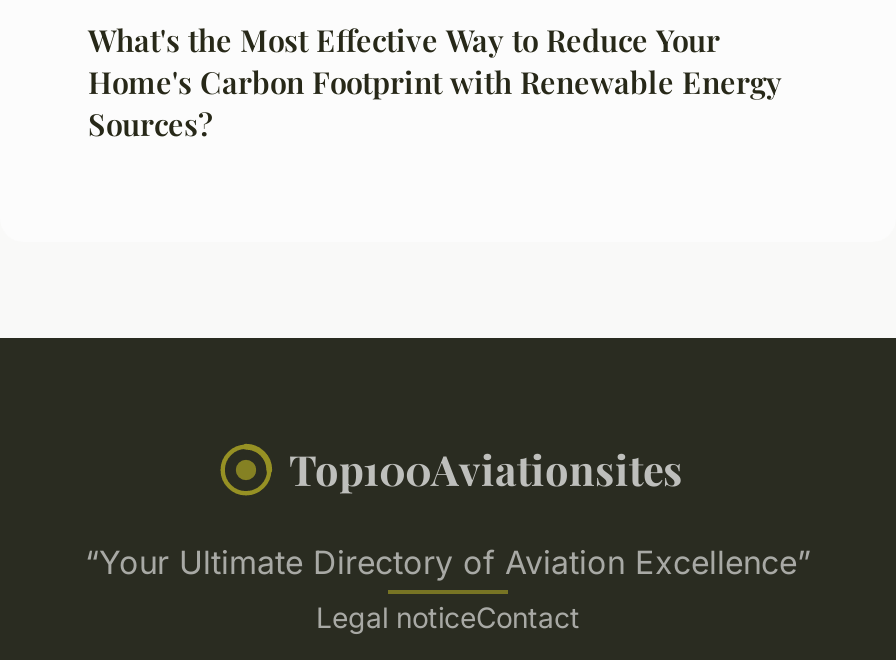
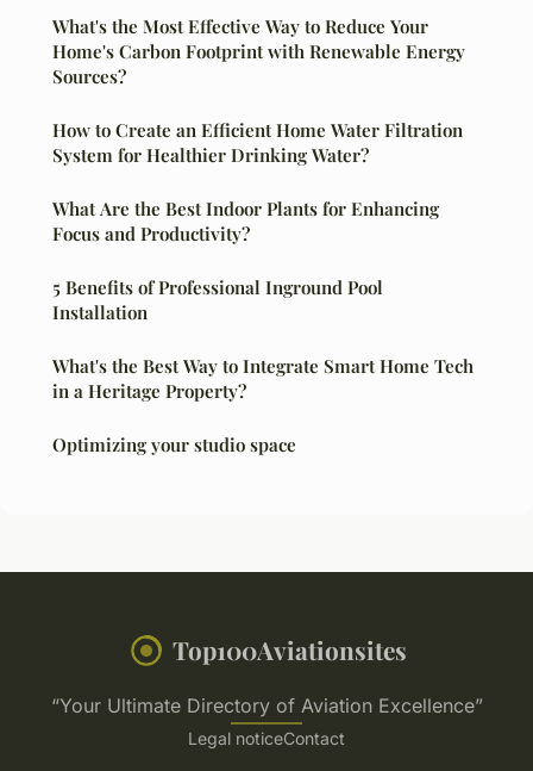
none -> [52,118,474,457] How to Create an Efficient Home Water Filtration | System for Healthier Drinking Water? | What Are the Best Indoor Plants for Enhancing | Focus and Productivity? | 5 Benefits of Professional Inground Pool | Installation | What's the Best Way to Integrate Smart Home Tech | in a Heritage Property? | Optimizing your studio space

